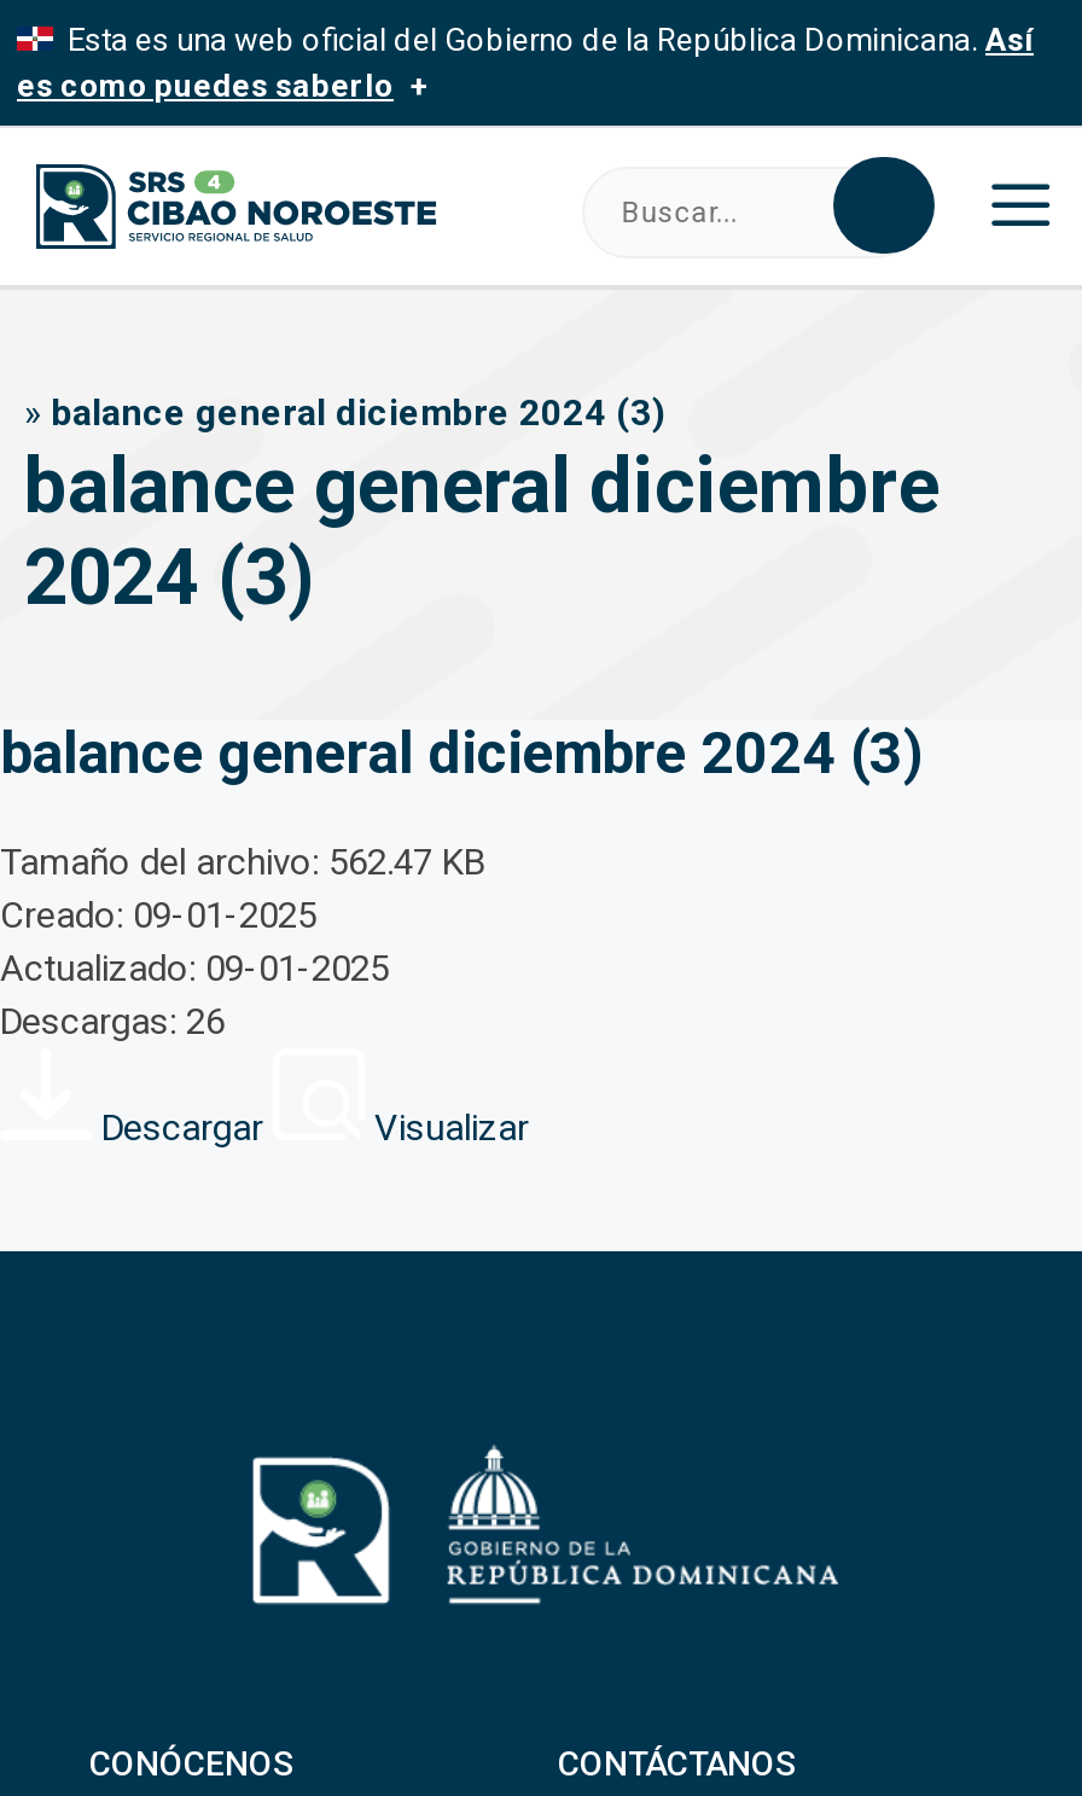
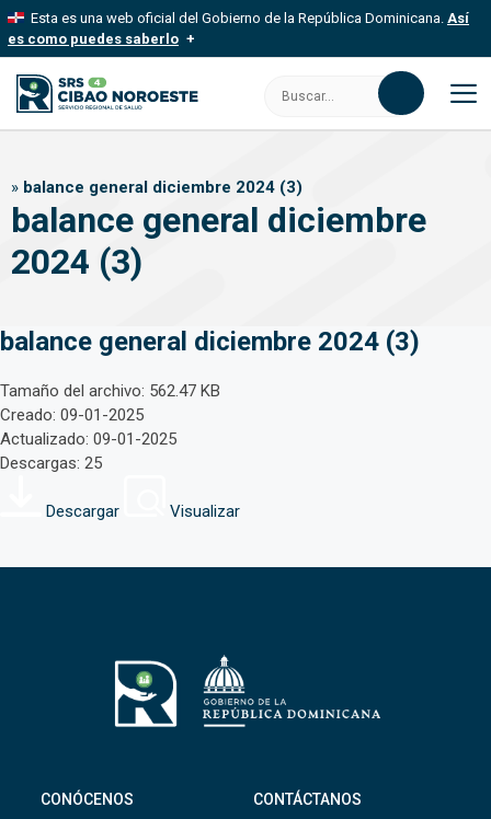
[0,1000,225,1044] Descargas: 26 -> [0,453,102,473] Descargas: 25

